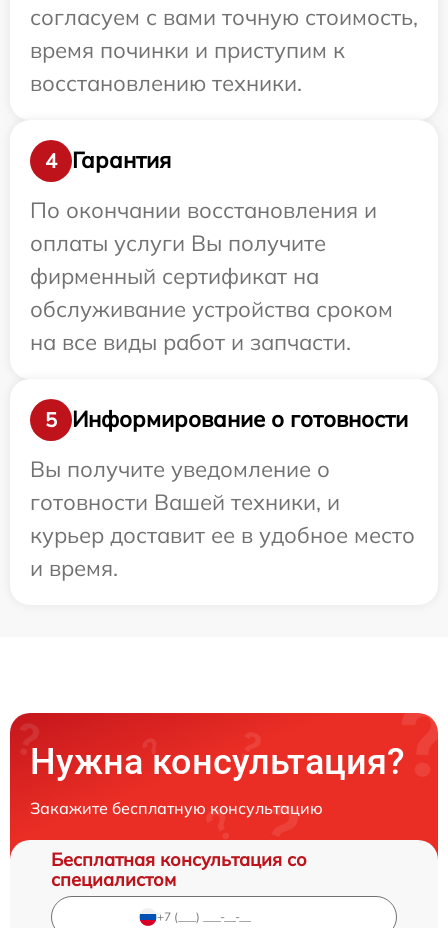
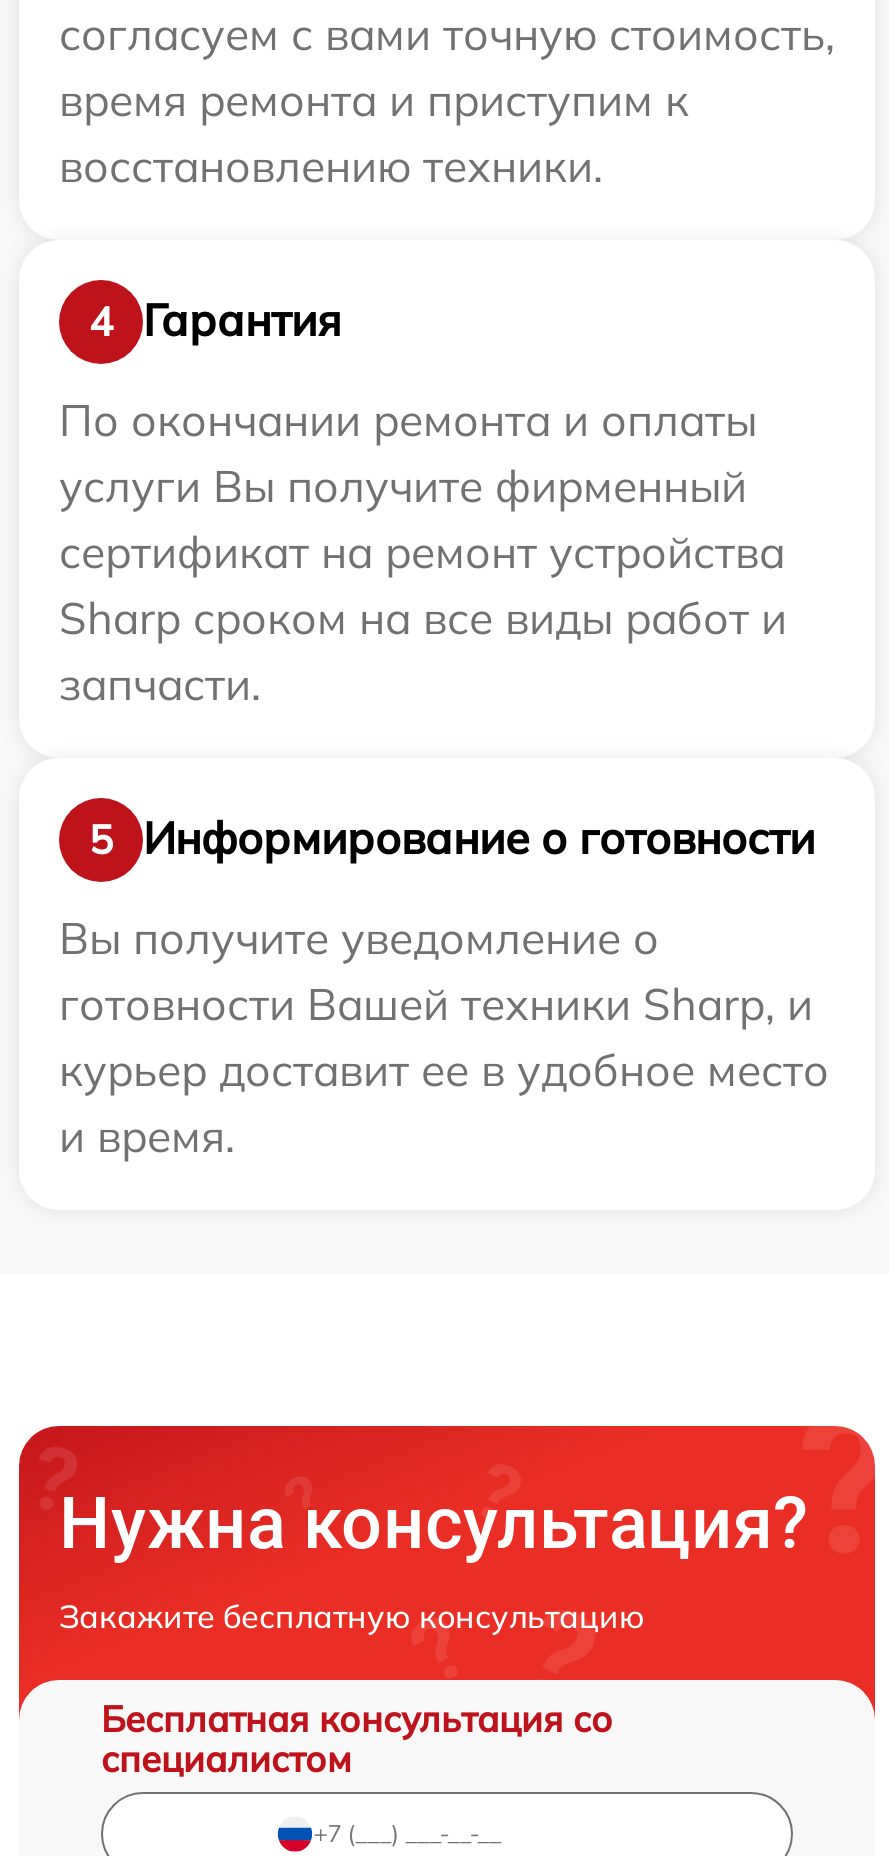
[30,36,345,64] время починки и приступим к -> [59,71,689,127] время ремонта и приступим к
[30,196,393,356] По окончании восстановления и | оплаты услуги Вы получите | фирменный сертификат на | обслуживание устройства сроком | на все виды работ и запчасти. -> [59,391,787,711] По окончании ремонта и оплаты | услуги Вы получите фирменный | сертификат на ремонт устройства | Sharp сроком на все виды работ и | запчасти.
[30,488,340,516] готовности Вашей техники, и -> [59,975,813,1031] готовности Вашей техники Sharp, и

